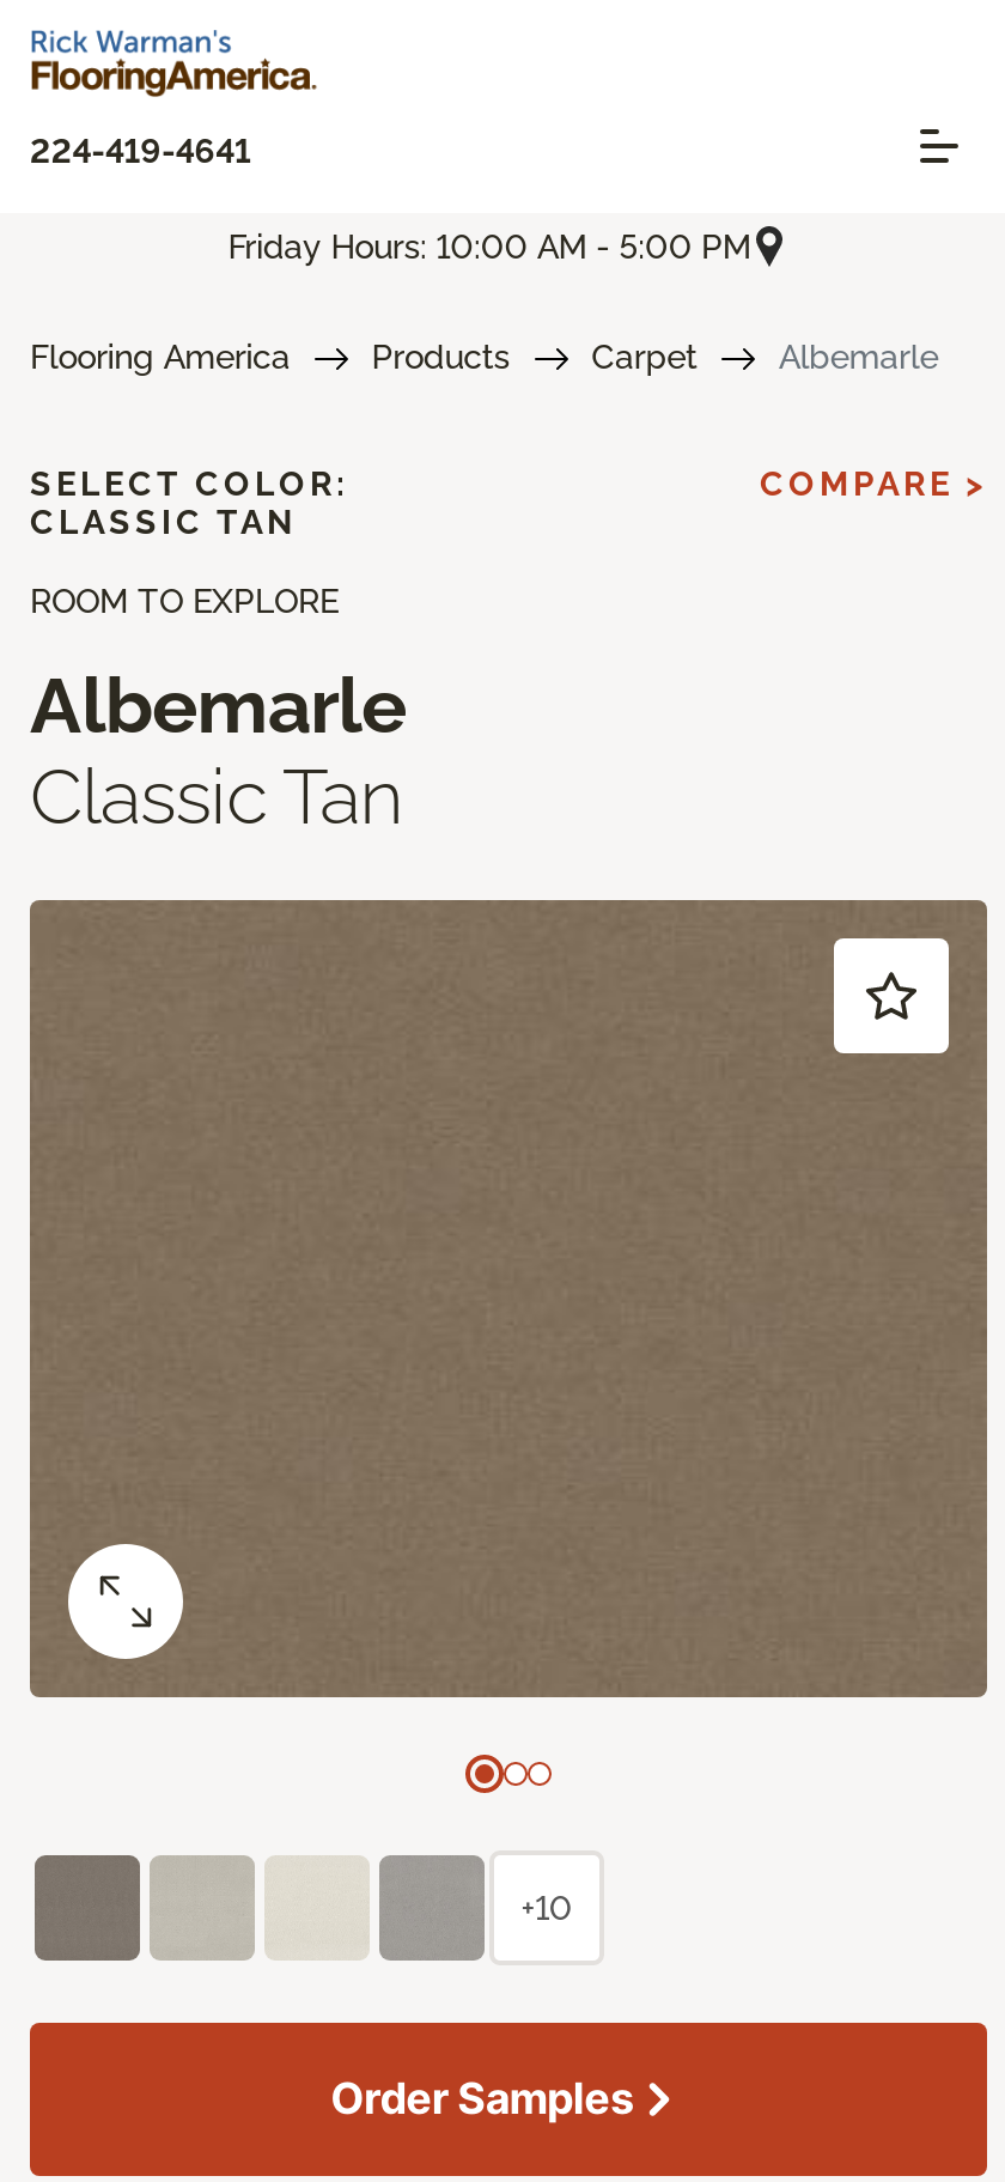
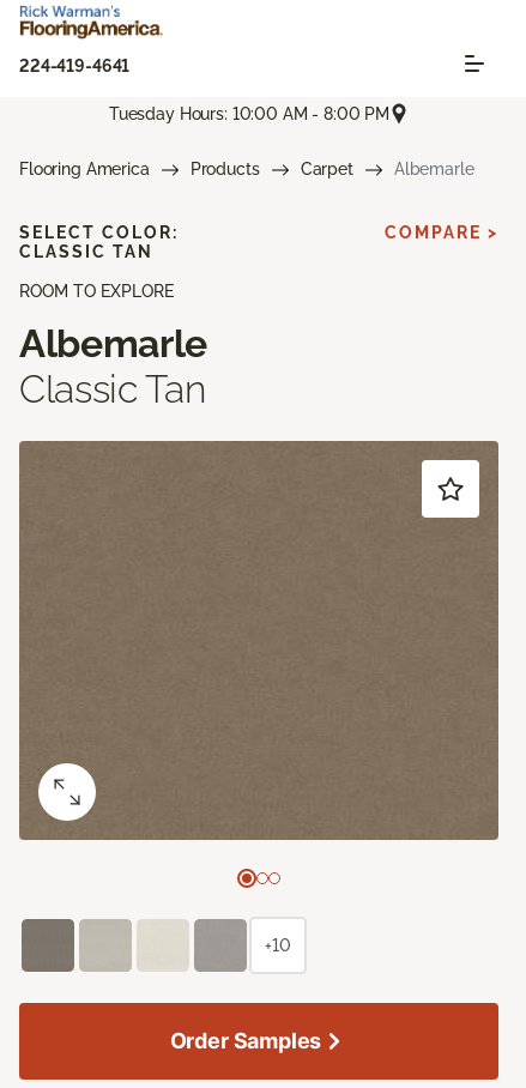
[228,227,751,265] Friday Hours: 10:00 AM - 5:00 PM -> [109,104,390,123] Tuesday Hours: 10:00 AM - 8:00 PM

